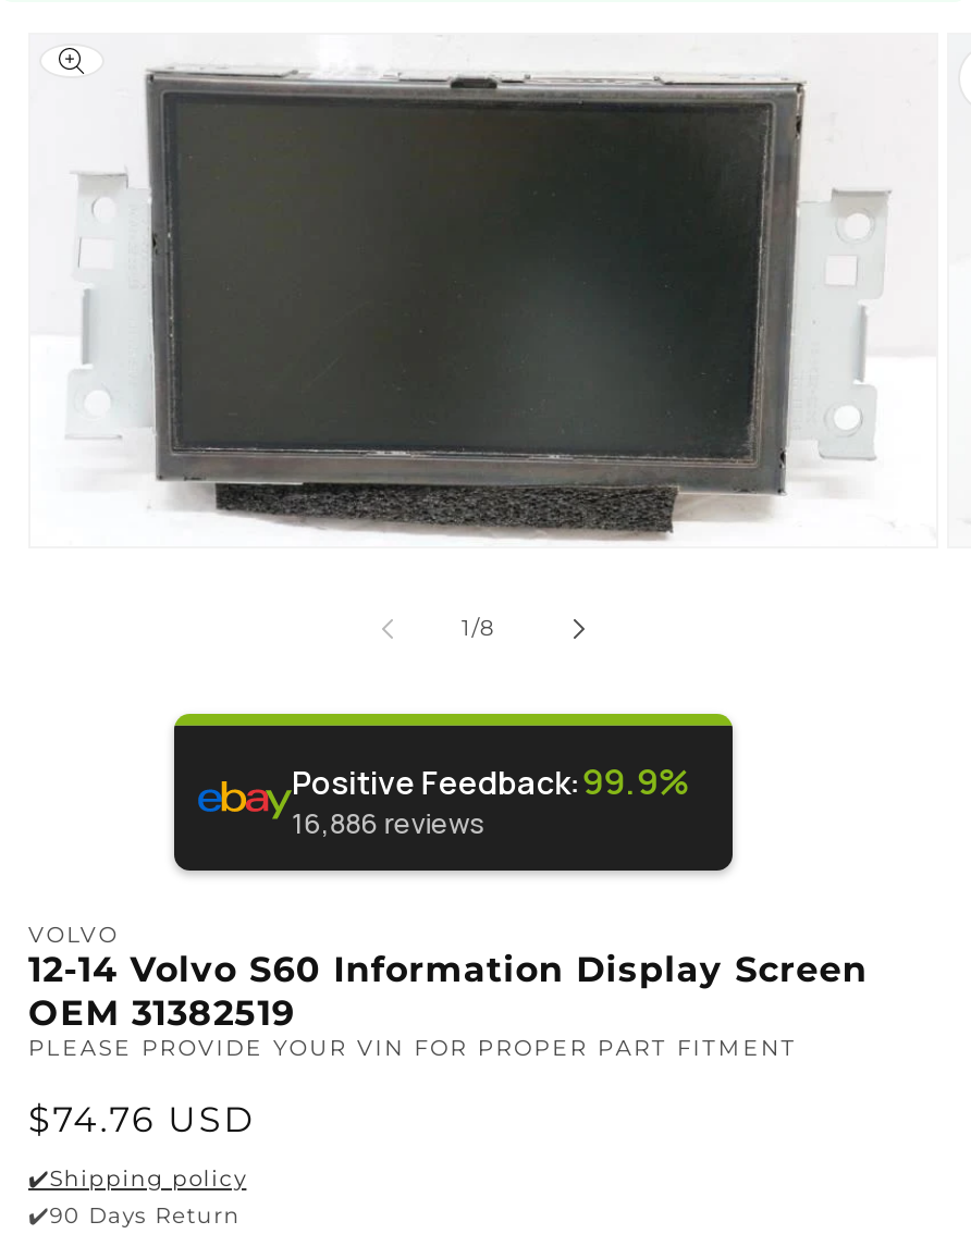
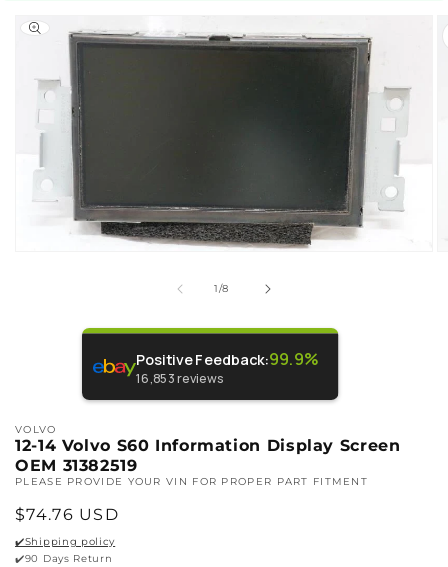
[291,803,485,840] 16,886 reviews -> [135,369,224,386] 16,853 reviews

